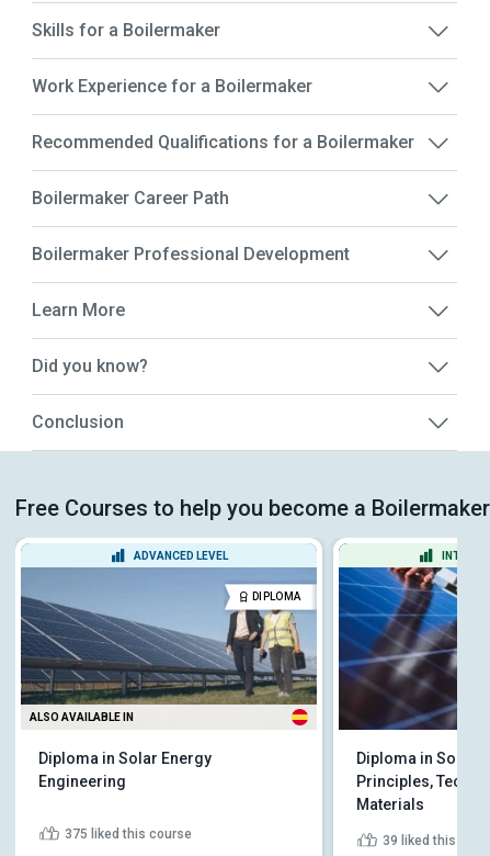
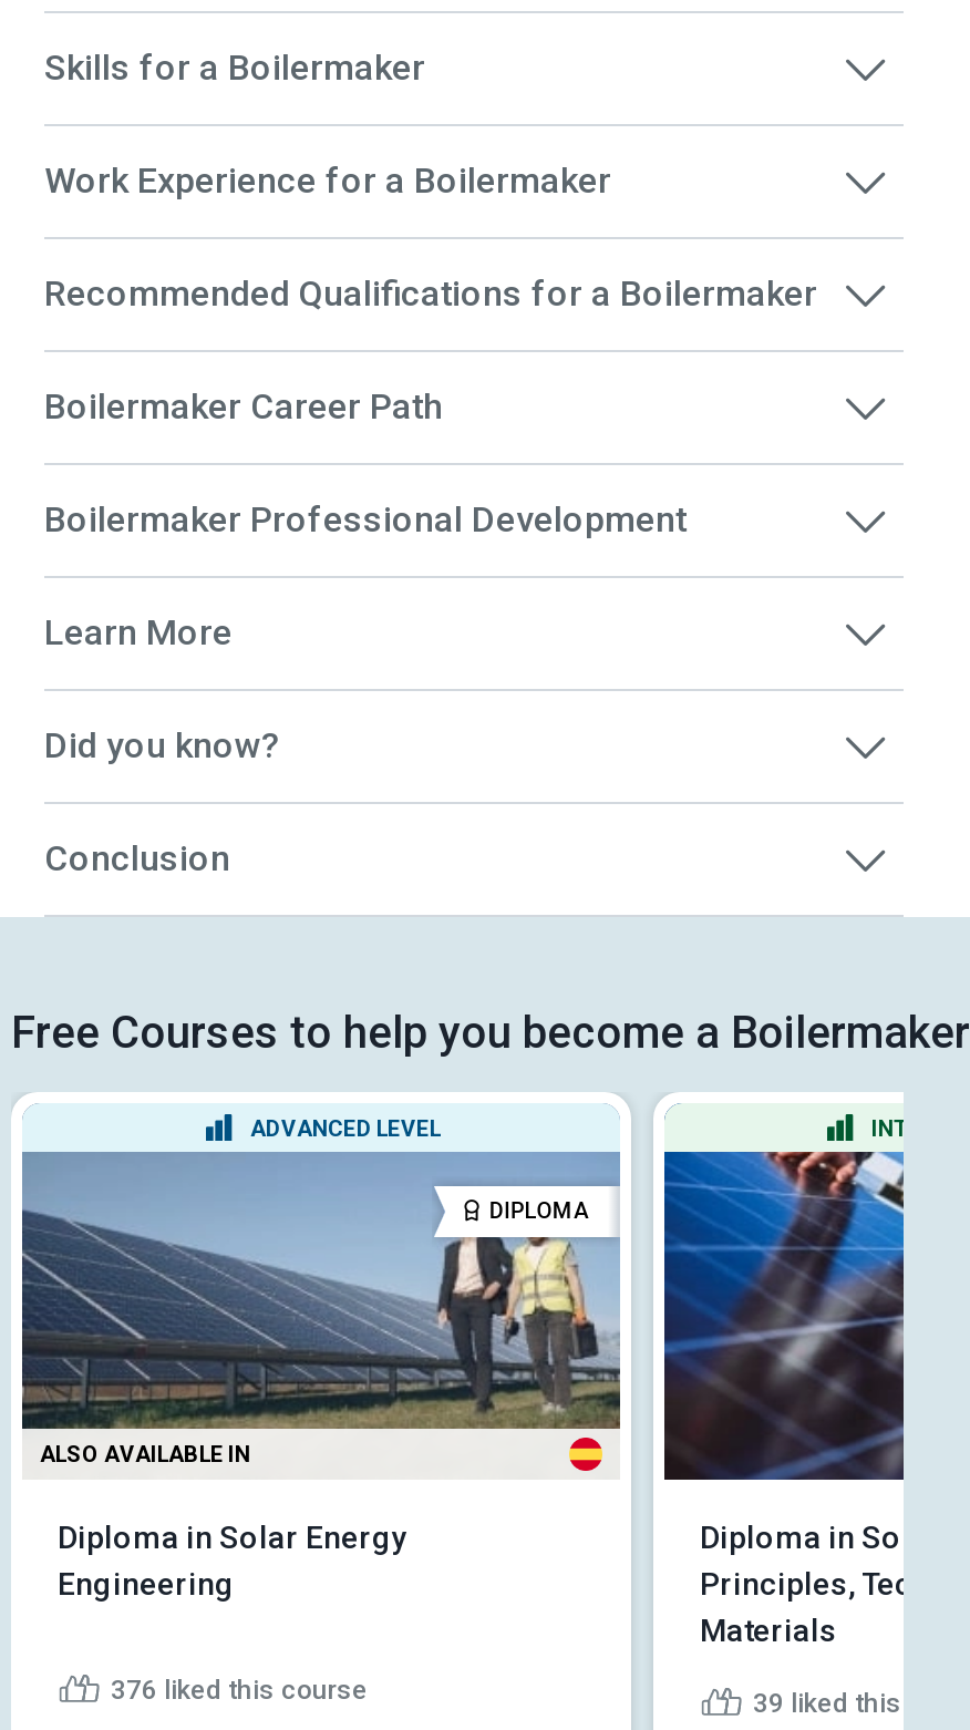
[65,827,192,842] 375 liked this course -> [111,1676,368,1707] 376 liked this course

